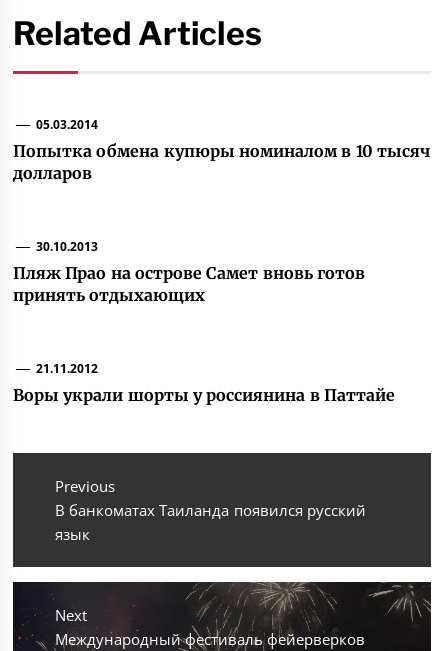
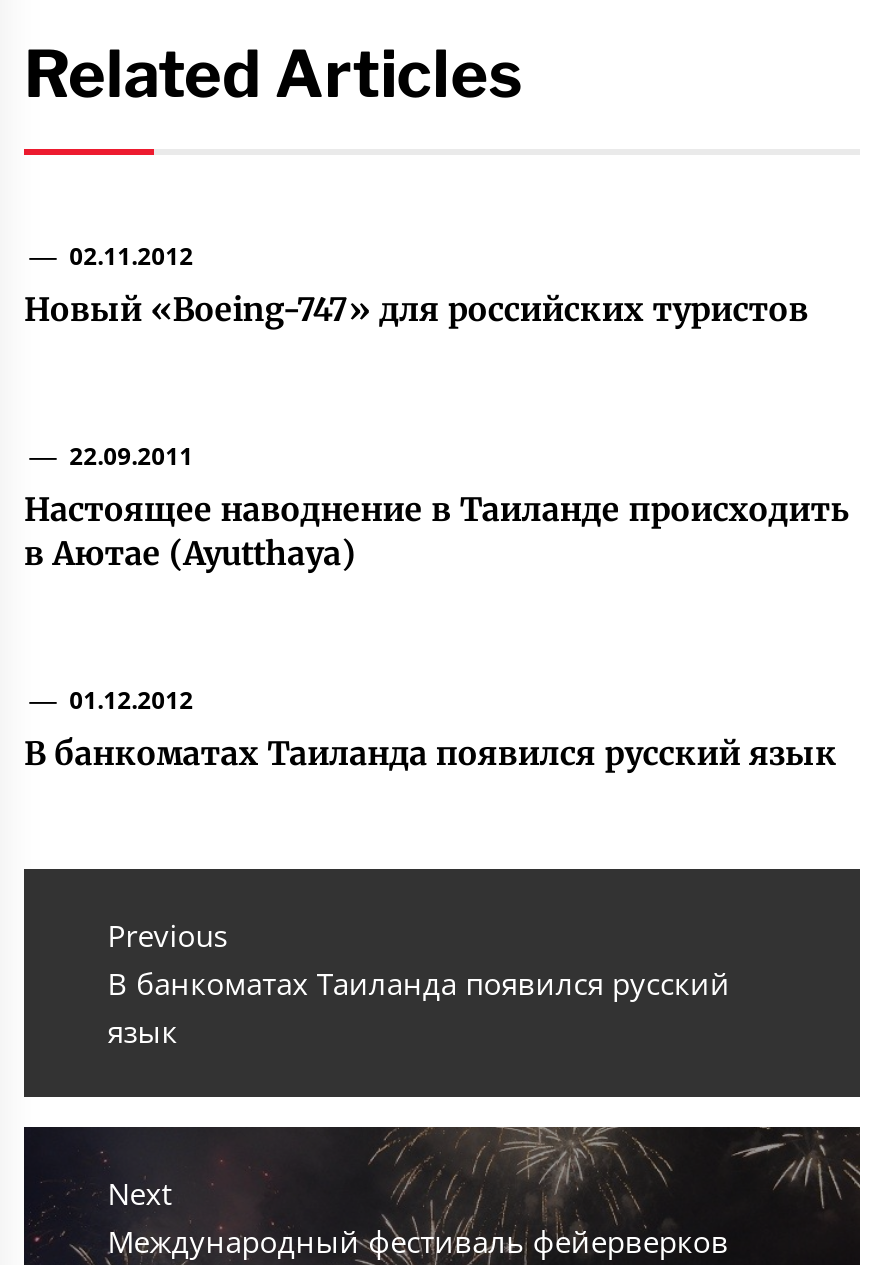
[13,116,430,183] 05.03.2014 | Попытка обмена купюры номиналом в 10 тысяч | долларов -> [24,239,808,329] 02.11.2012 | Новый «Boeing-747» для российских туристов
[13,238,365,305] 30.10.2013 | Пляж Прао на острове Самет вновь готов | принять отдыхающих -> [24,439,848,573] 22.09.2011 | Настоящее наводнение в Таиланде происходить | в Аютае (Ayutthaya)
[13,360,395,405] 21.11.2012 | Воры украли шорты у россиянина в Паттайе -> [24,683,837,773] 01.12.2012 | В банкоматах Таиланда появился русский язык

